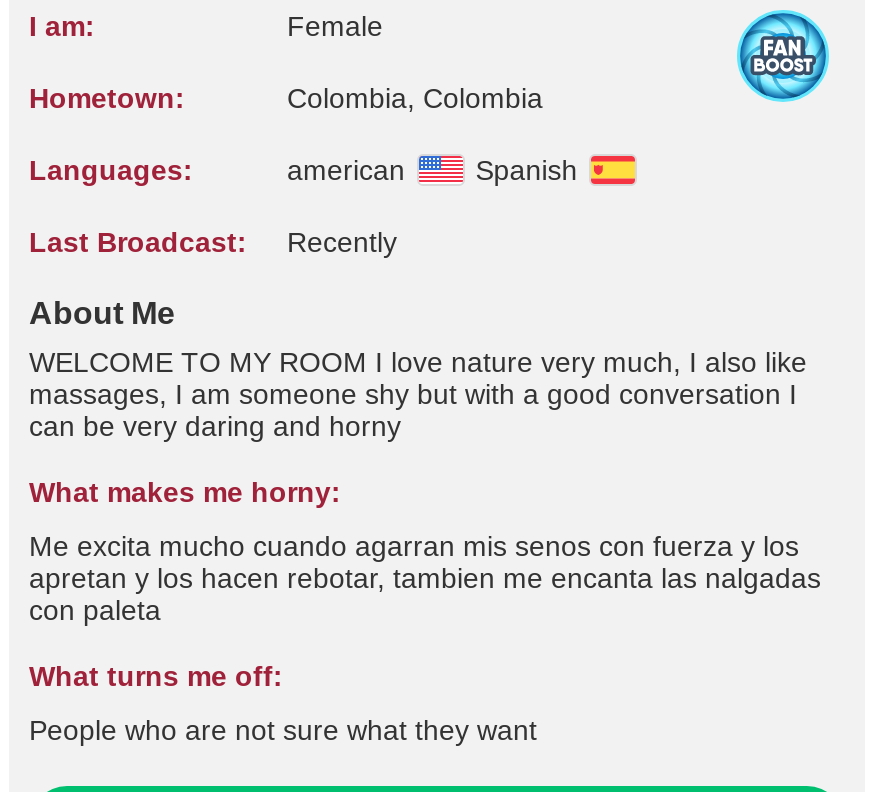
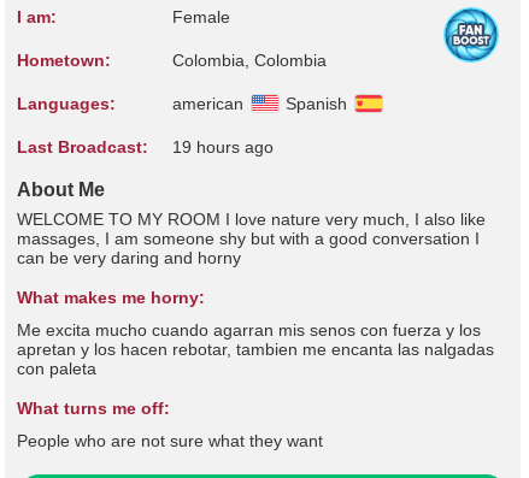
[287,226,397,258] Recently -> [172,137,274,157] 19 hours ago

